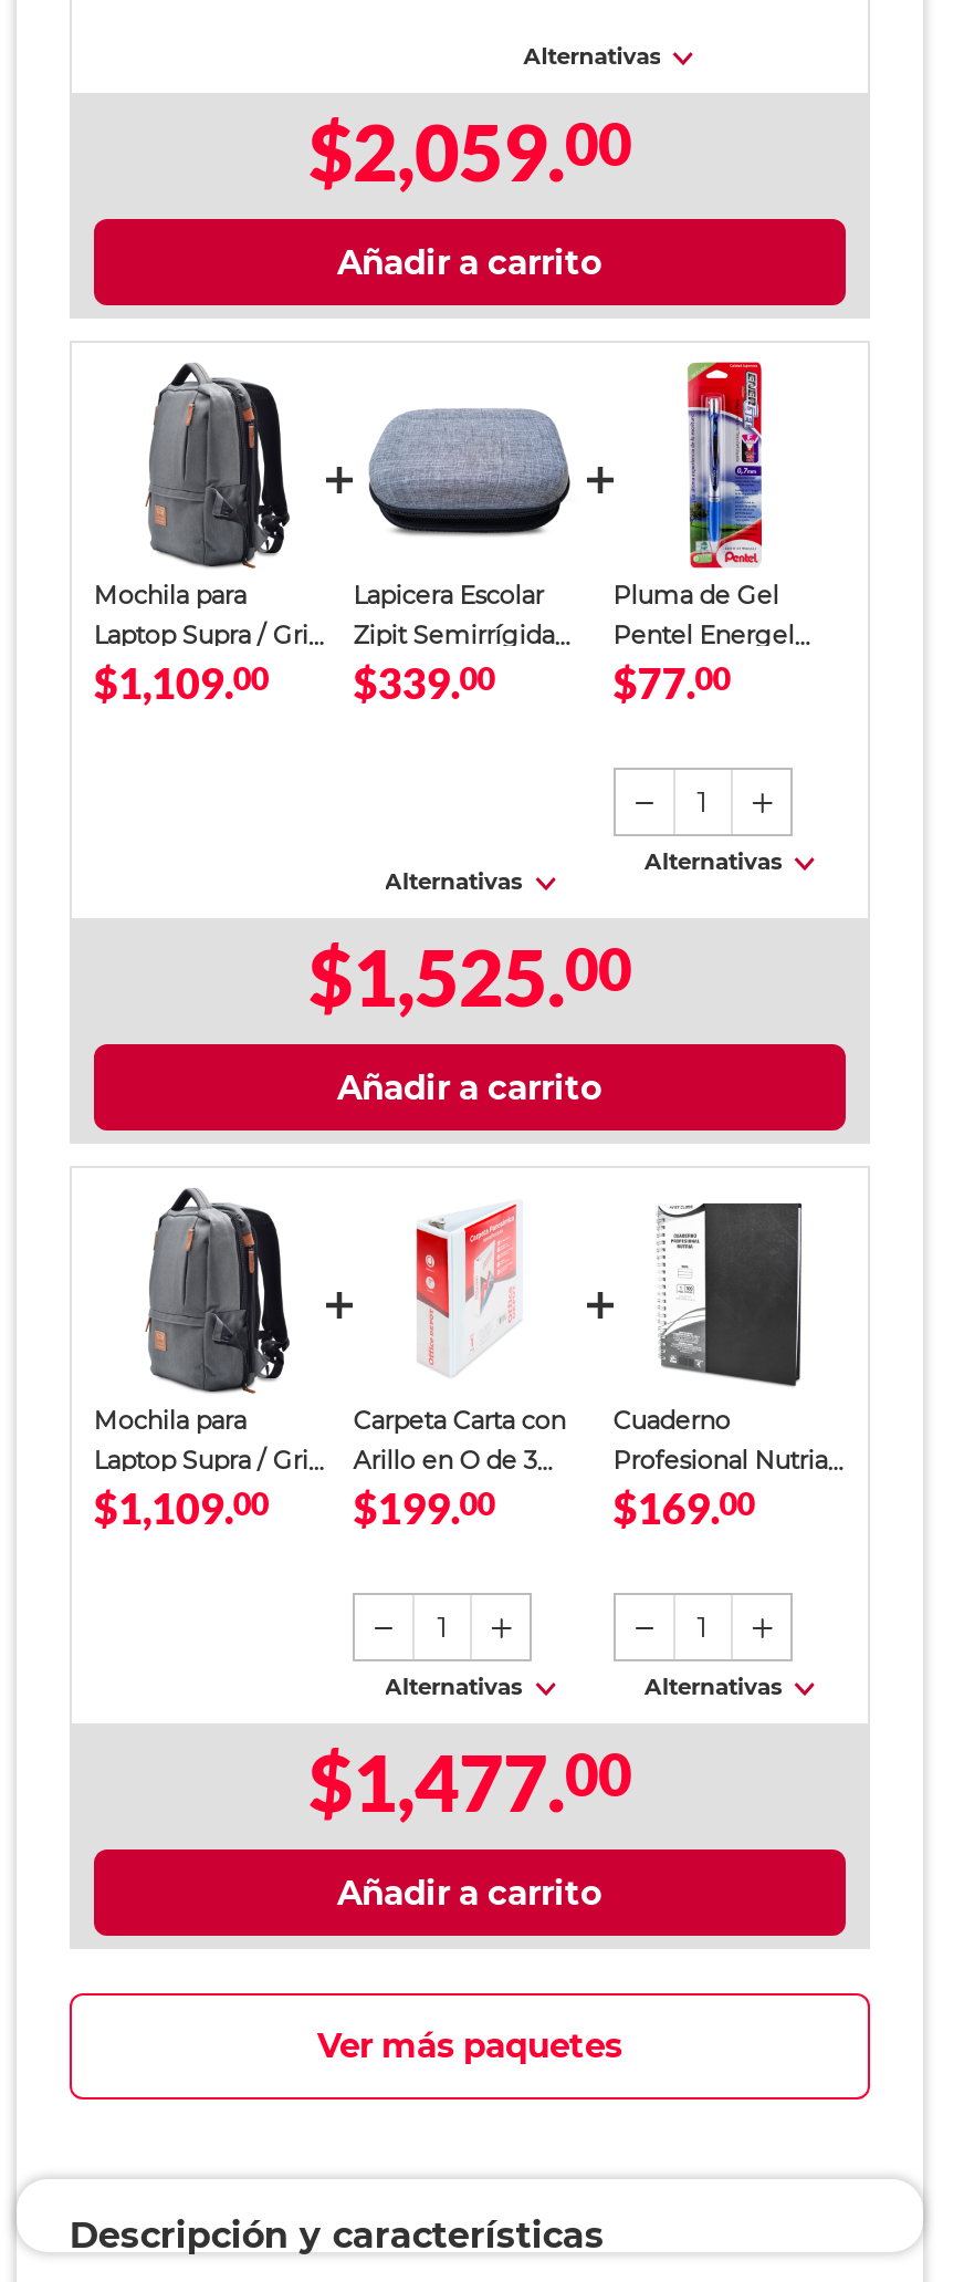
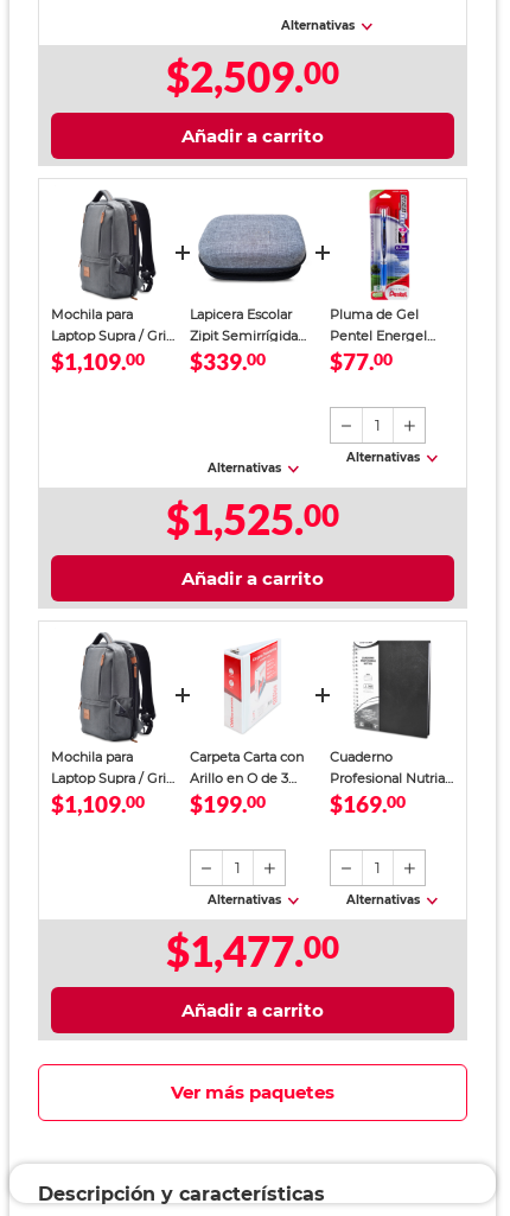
[308,105,631,198] $2,059.00 -> [166,51,339,101] $2,509.00

